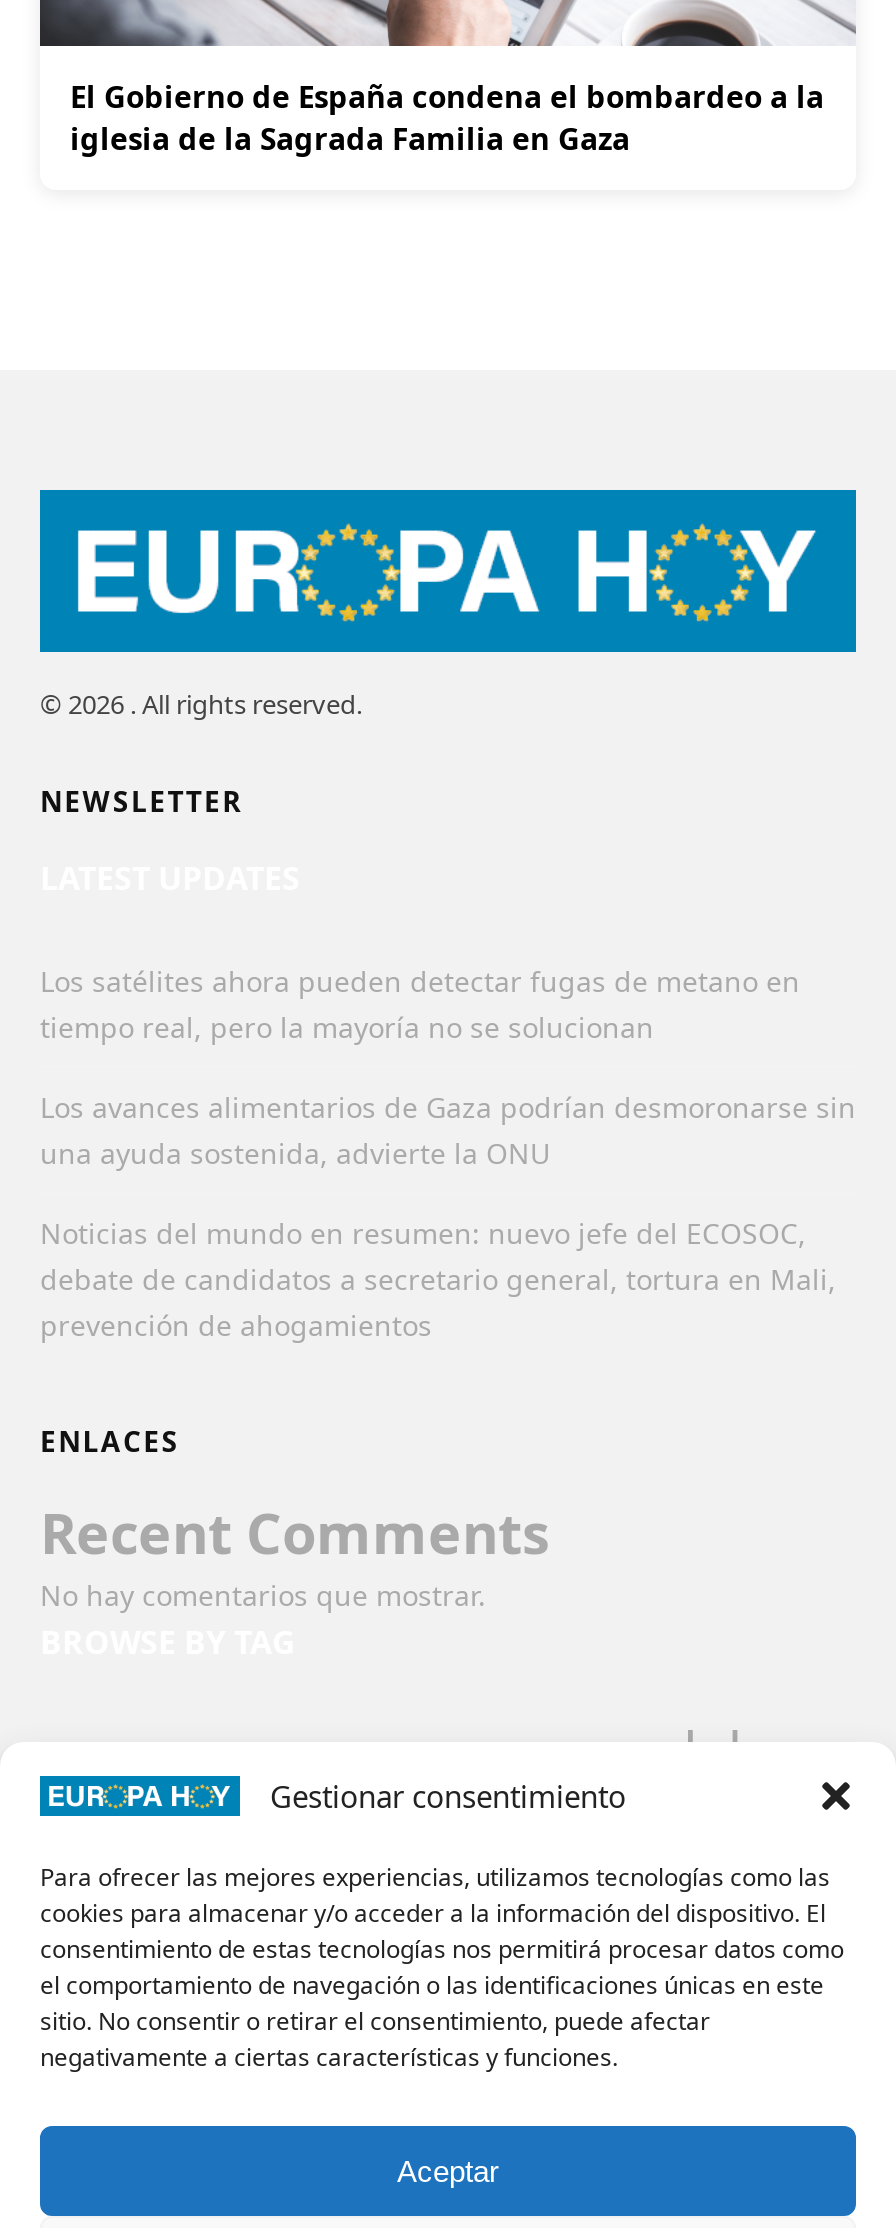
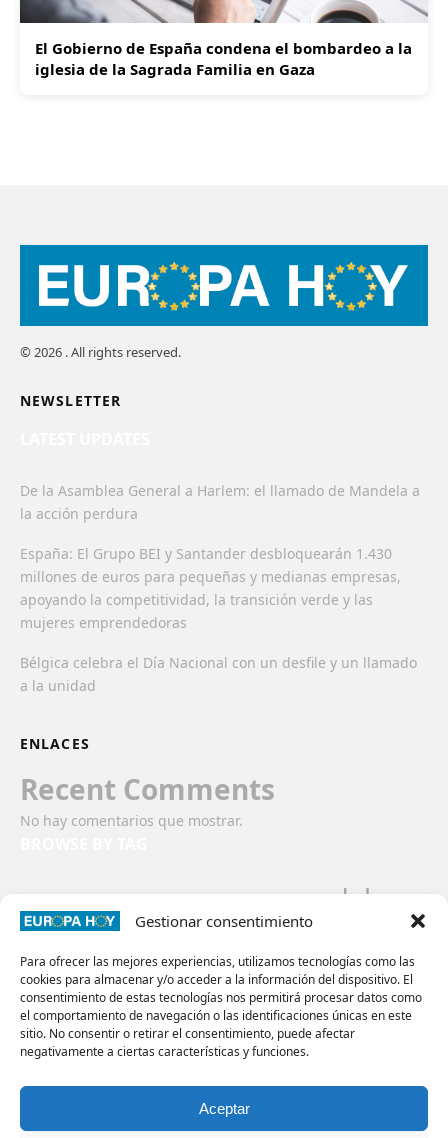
[40,962,800,1046] Los satélites ahora pueden detectar fugas de metano en | tiempo real, pero la mayoría no se solucionan -> [20,481,420,523] De la Asamblea General a Harlem: el llamado de Mandela a | la acción perdura
[40,1088,856,1172] Los avances alimentarios de Gaza podrían desmoronarse sin | una ayuda sostenida, advierte la ONU -> [20,544,401,632] España: El Grupo BEI y Santander desbloquearán 1.430 | millones de euros para pequeñas y medianas empresas, | apoyando la competitividad, la transición verde y las | mujeres emprendedoras
[40,1214,836,1344] Noticias del mundo en resumen: nuevo jefe del ECOSOC, | debate de candidatos a secretario general, tortura en Mali, | prevención de ahogamientos -> [20,653,417,695] Bélgica celebra el Día Nacional con un desfile y un llamado | a la unidad

